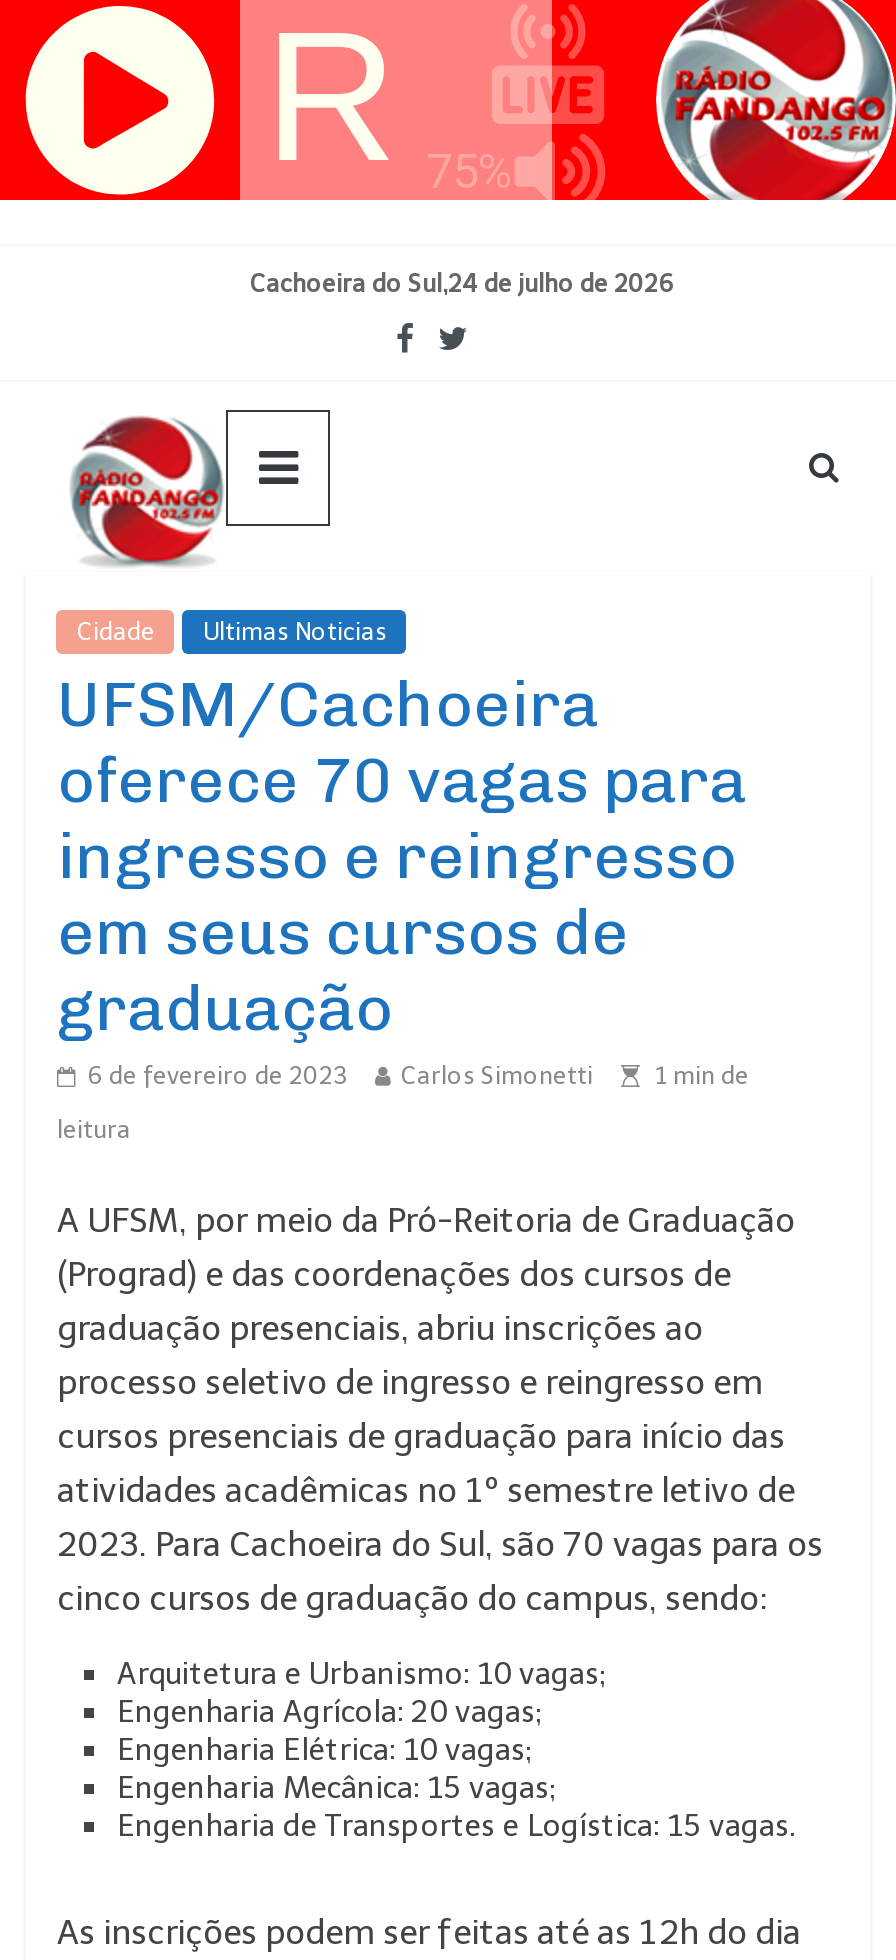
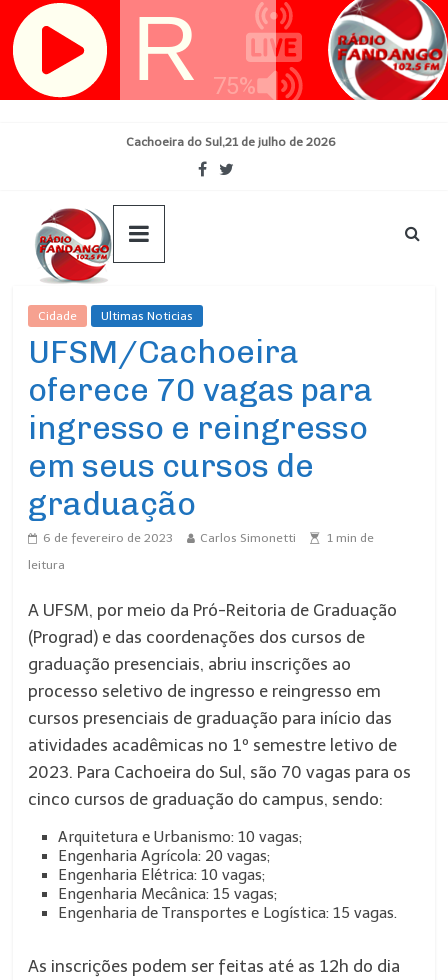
[250,270,674,298] Cachoeira do Sul,24 de julho de 2026 -> [126,135,336,149] Cachoeira do Sul,21 de julho de 2026

